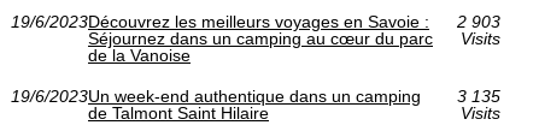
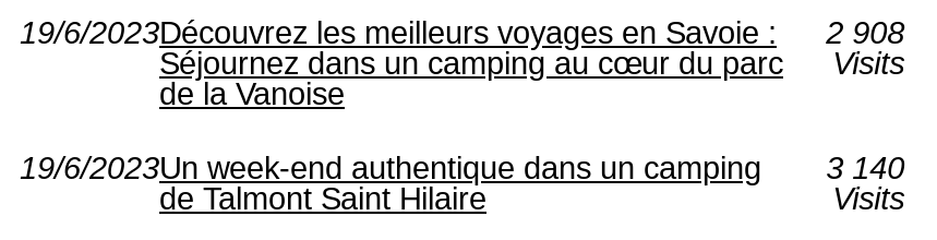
[11,12,500,32] 19/6/2023Découvrez les meilleurs voyages en Savoie : 2 903 -> [20,16,904,51] 19/6/2023Découvrez les meilleurs voyages en Savoie : 2 908
[11,87,500,106] 19/6/2023Un week-end authentique dans un camping 3 135 -> [20,151,904,186] 19/6/2023Un week-end authentique dans un camping 3 140

